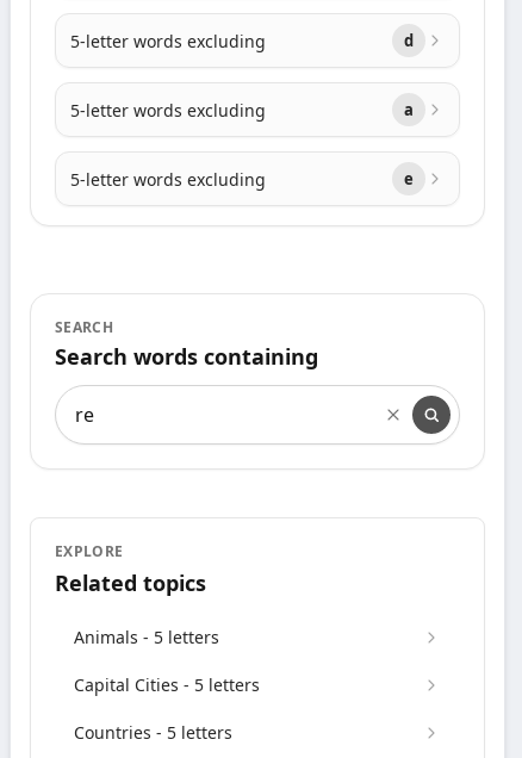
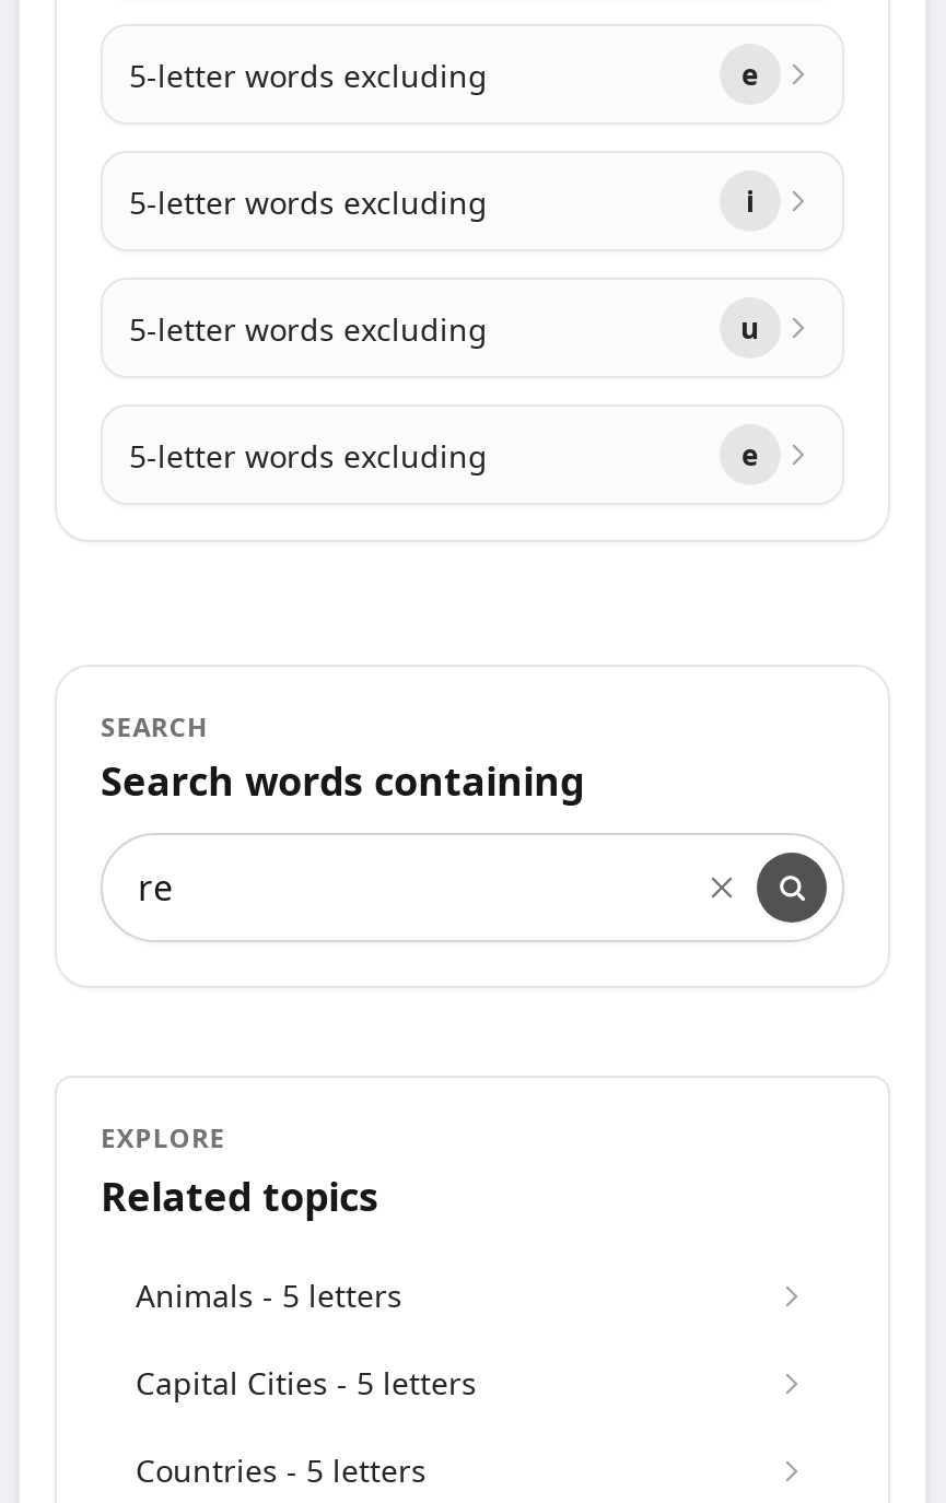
[404,29,414,51] d -> [741,54,759,93] e
[404,98,414,120] a -> [129,180,760,349] i | 5-letter words excluding | u

